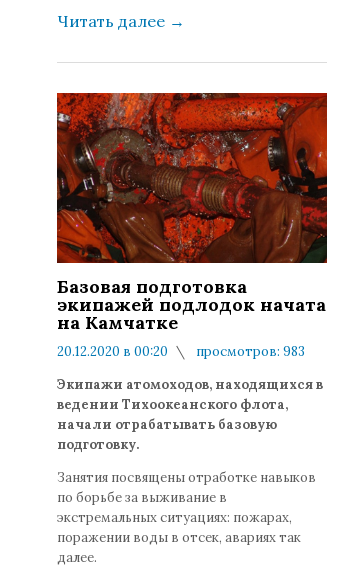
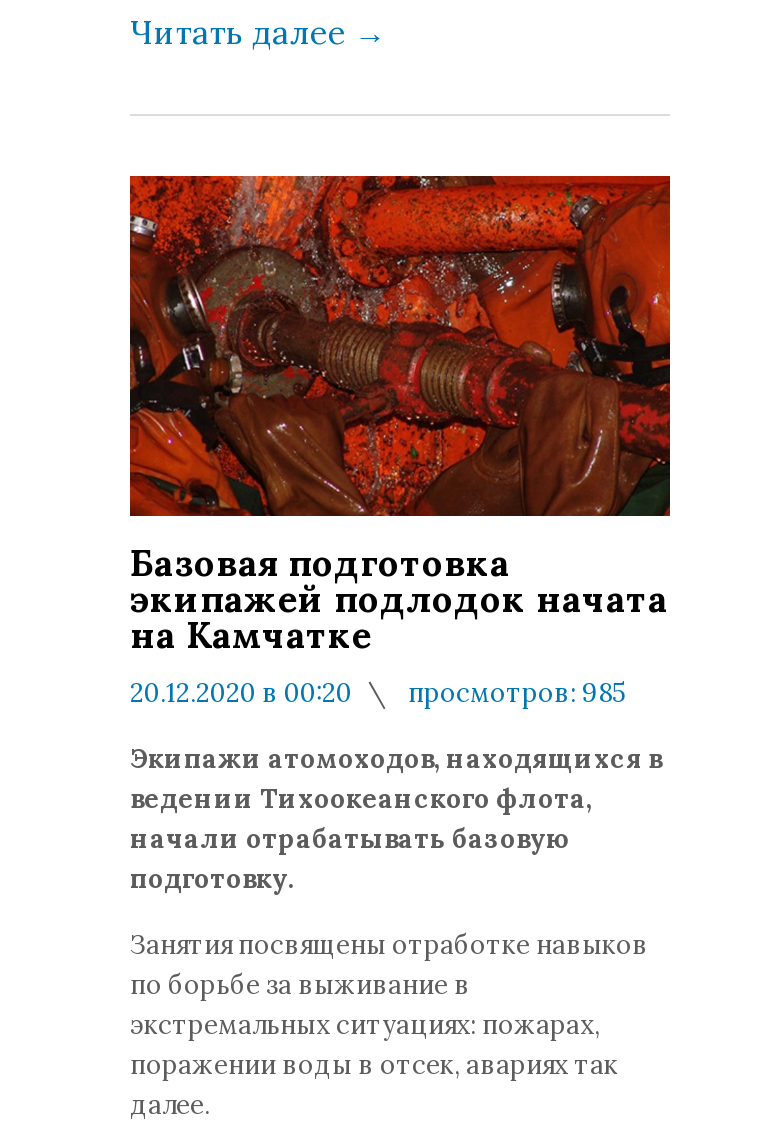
[57,343,305,360] 20.12.2020 в 00:20 просмотров: 983 -> [130,676,626,710] 20.12.2020 в 00:20 просмотров: 985

